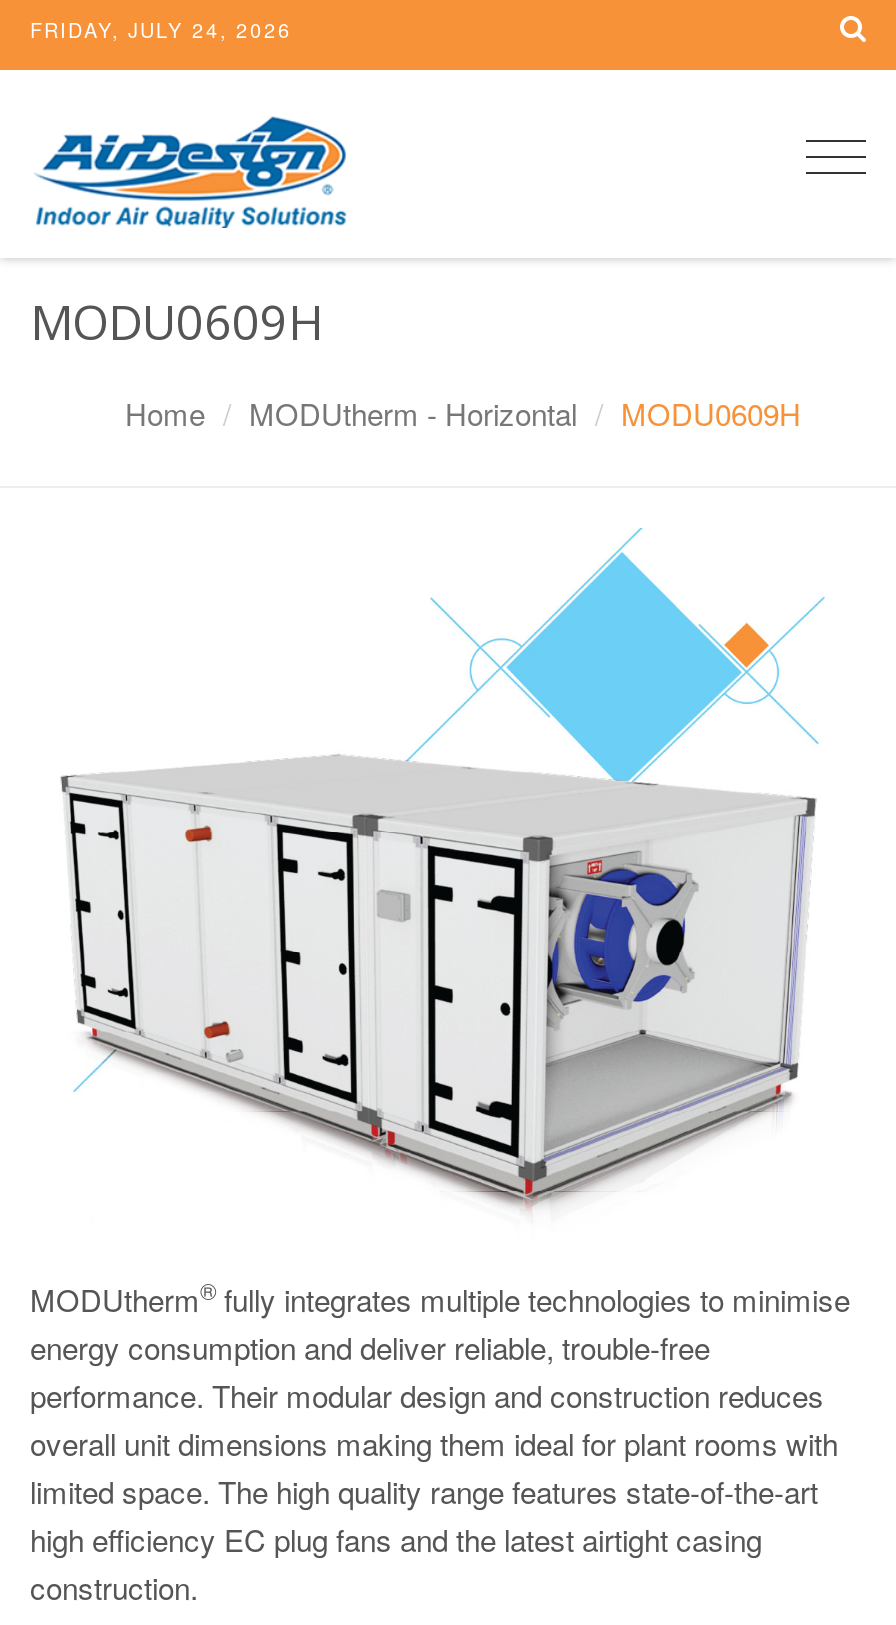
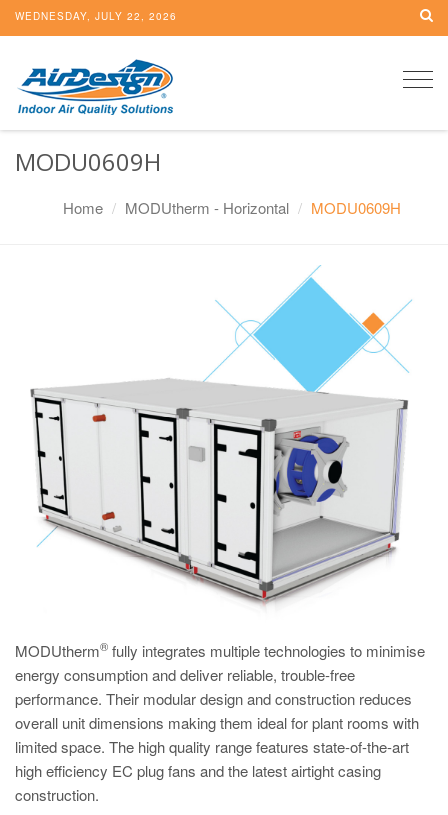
[30,16,292,44] FRIDAY, JULY 24, 2026 -> [15,9,177,23] WEDNESDAY, JULY 22, 2026

